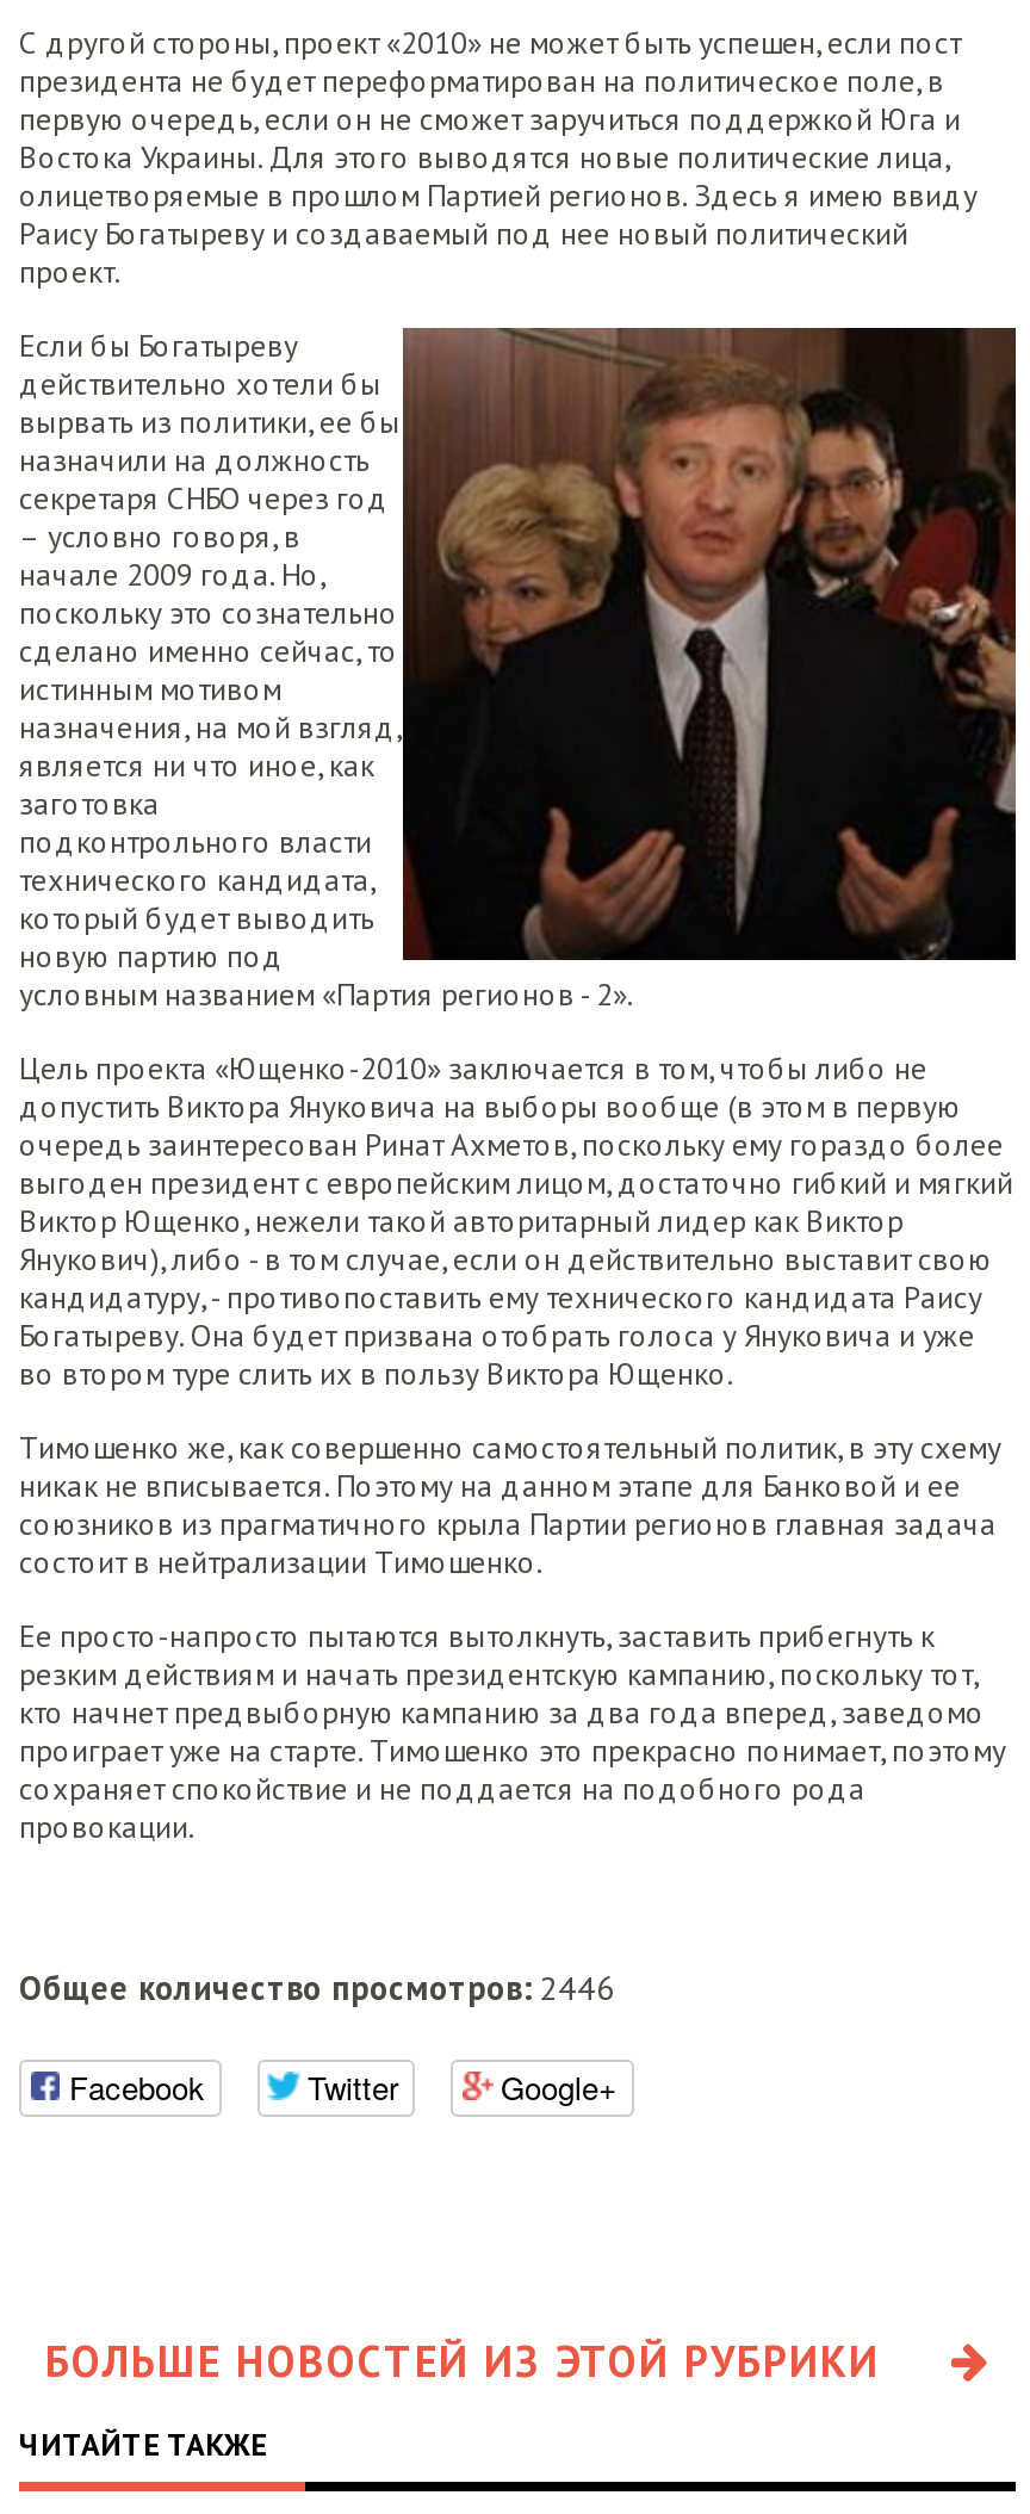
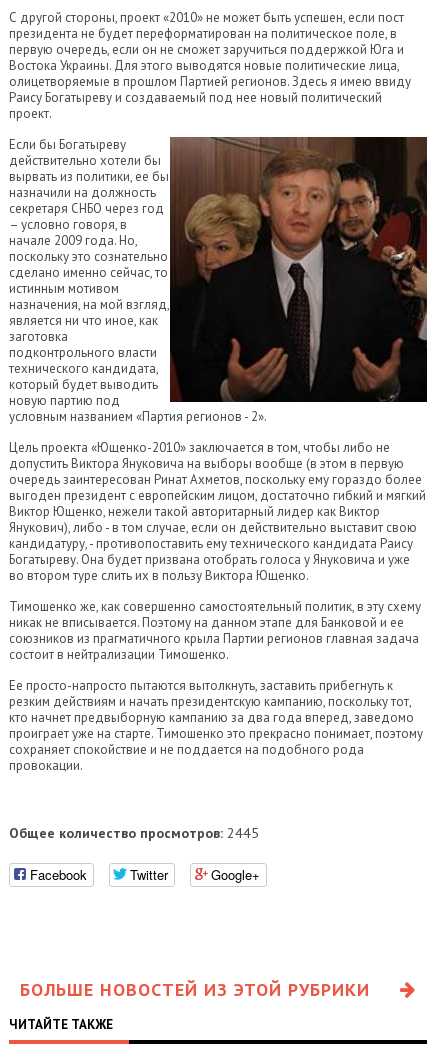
[19,1967,615,2010] Общее количество просмотров: 2446 -> [9,824,259,842] Общее количество просмотров: 2445

